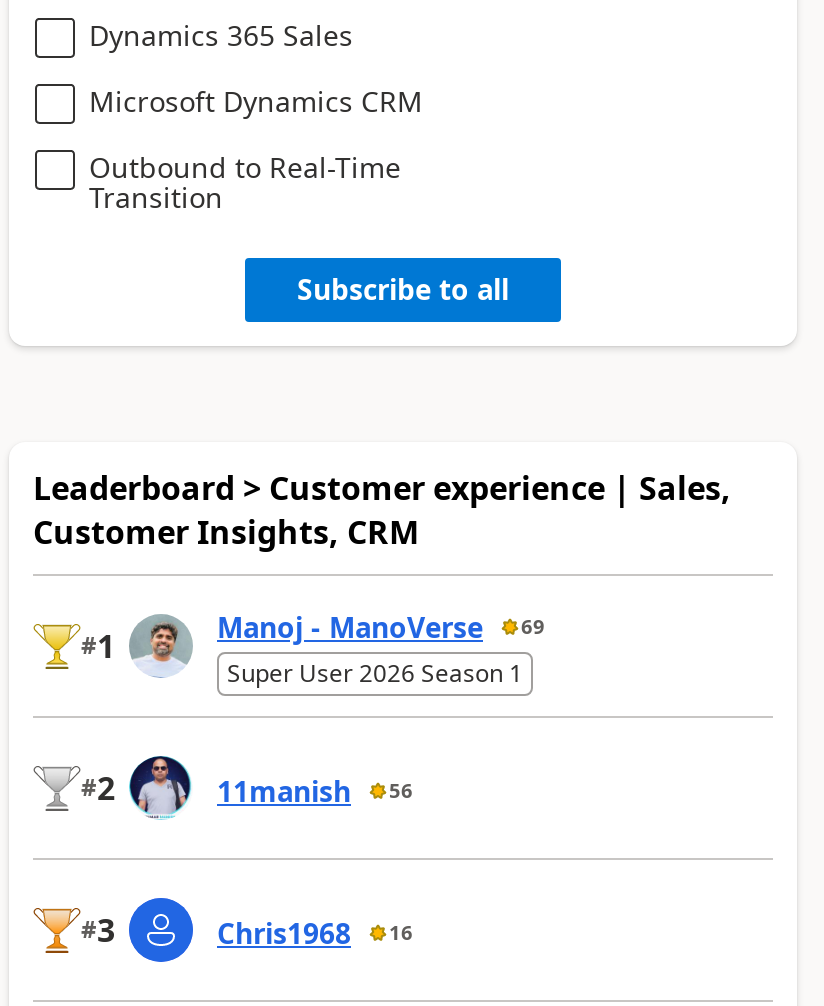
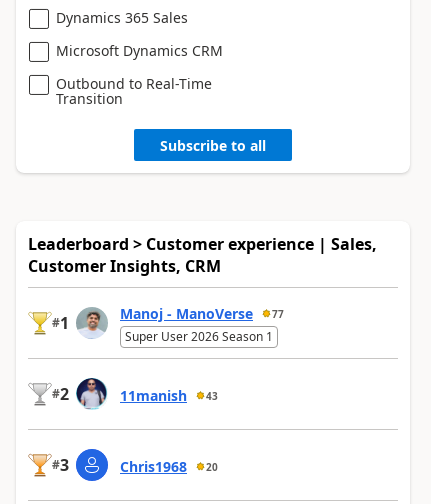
[217,608,545,646] Manoj - ManoVerse 69 -> [120,304,284,323] Manoj - ManoVerse 77
[217,772,413,810] 11manish 56 -> [120,386,218,405] 11manish 43
[217,914,413,952] Chris1968 16 -> [120,457,218,476] Chris1968 20

